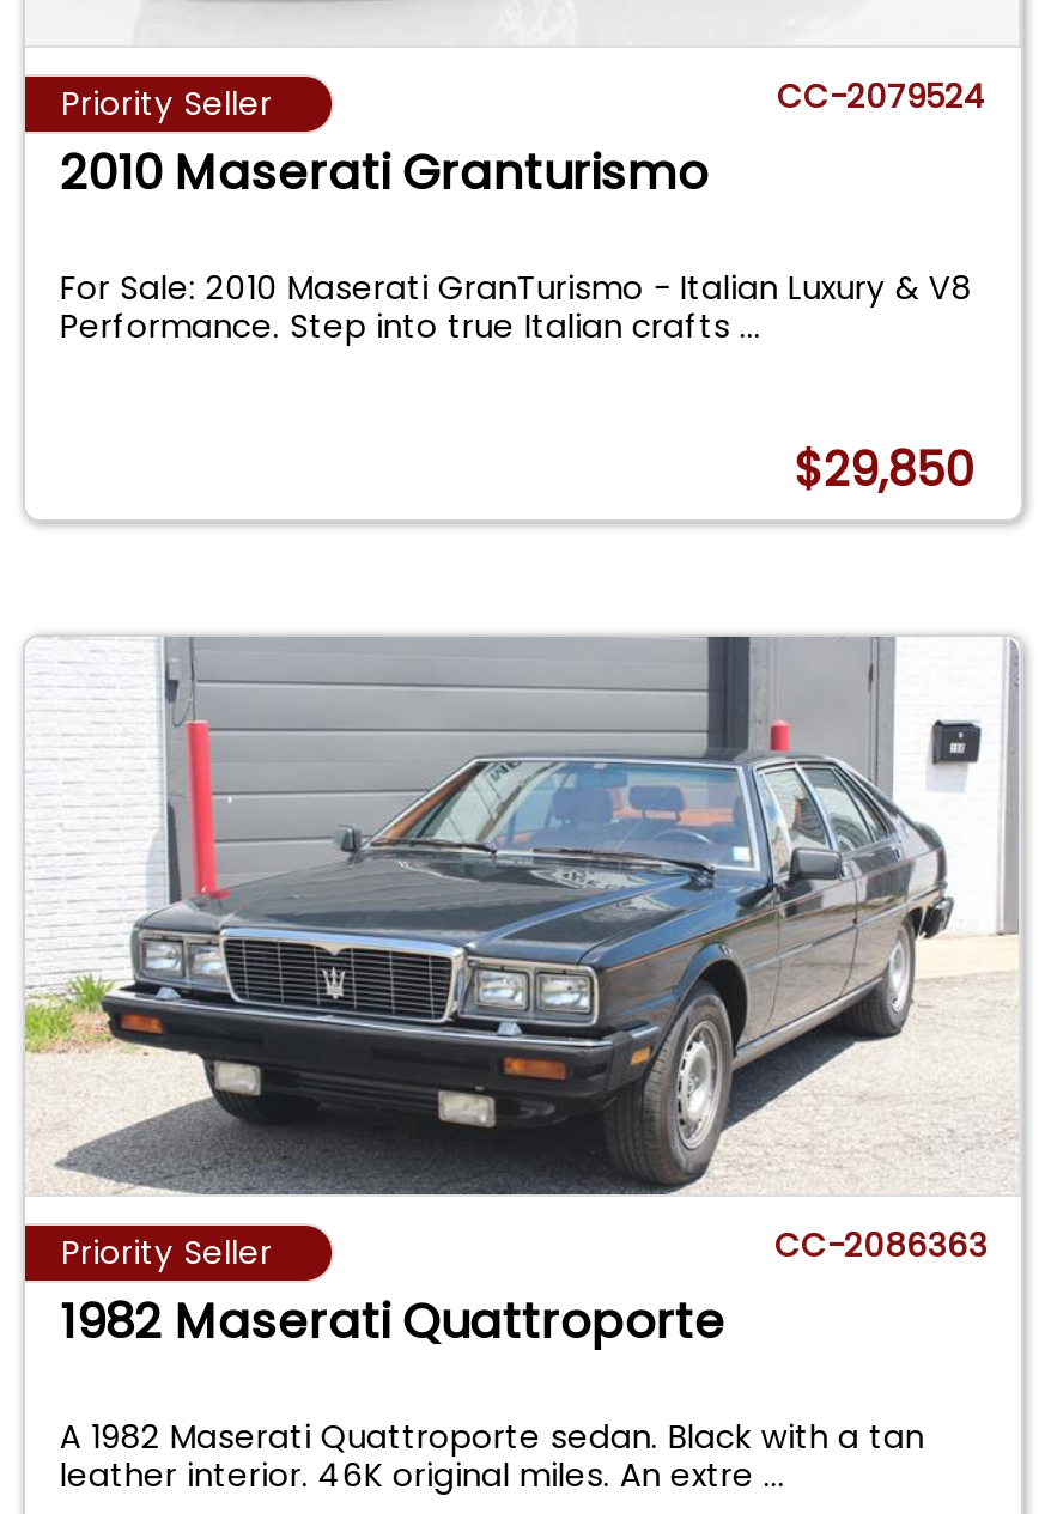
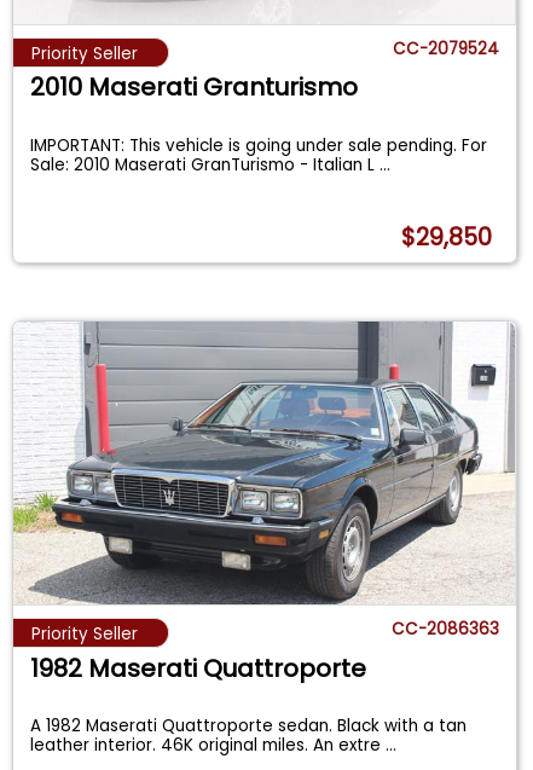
[60,267,972,350] For Sale: 2010 Maserati GranTurismo - Italian Luxury & V8 | Performance. Step into true Italian crafts... -> [31,135,488,177] IMPORTANT: This vehicle is going under sale pending. For | Sale: 2010 Maserati GranTurismo - Italian L...

